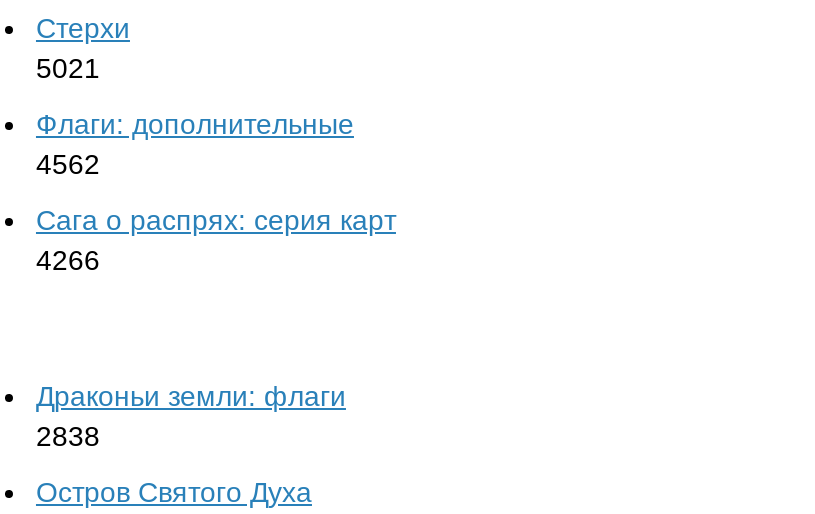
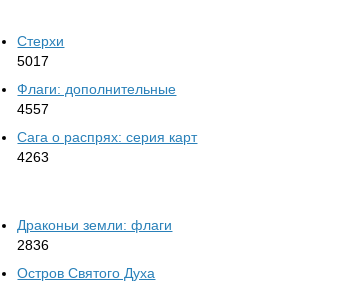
[36,53,100,85] 5021 -> [17,53,49,69] 5017
[36,149,100,181] 4562 -> [17,101,49,117] 4557
[36,245,100,277] 4266 -> [17,149,49,165] 4263
[36,421,100,453] 2838 -> [17,237,49,253] 2836

